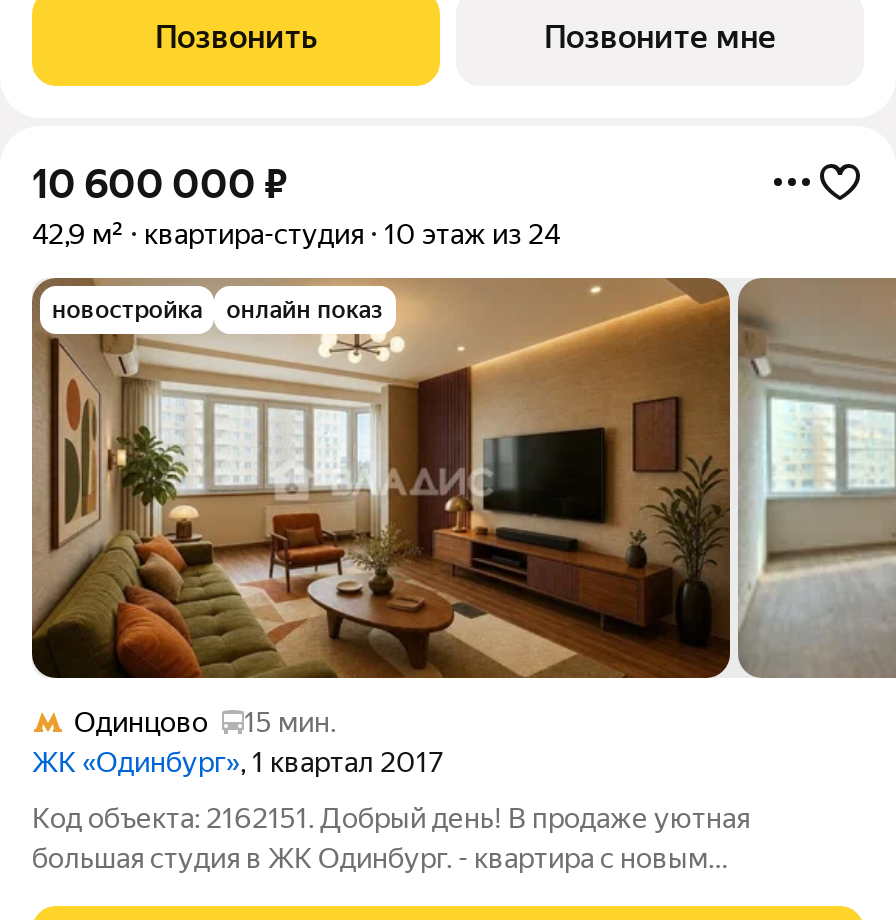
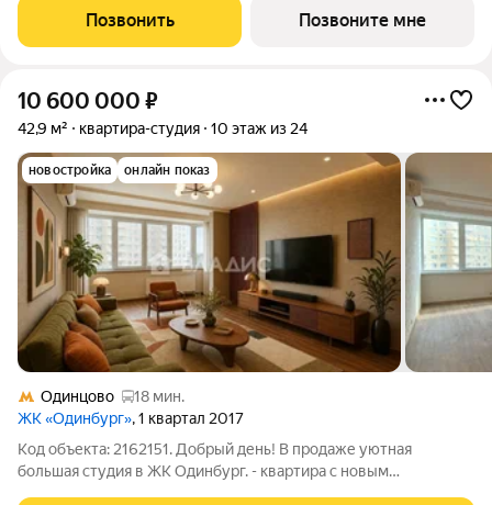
[74,706,336,738] Одинцово 15 мин. -> [41,388,185,405] Одинцово 18 мин.

